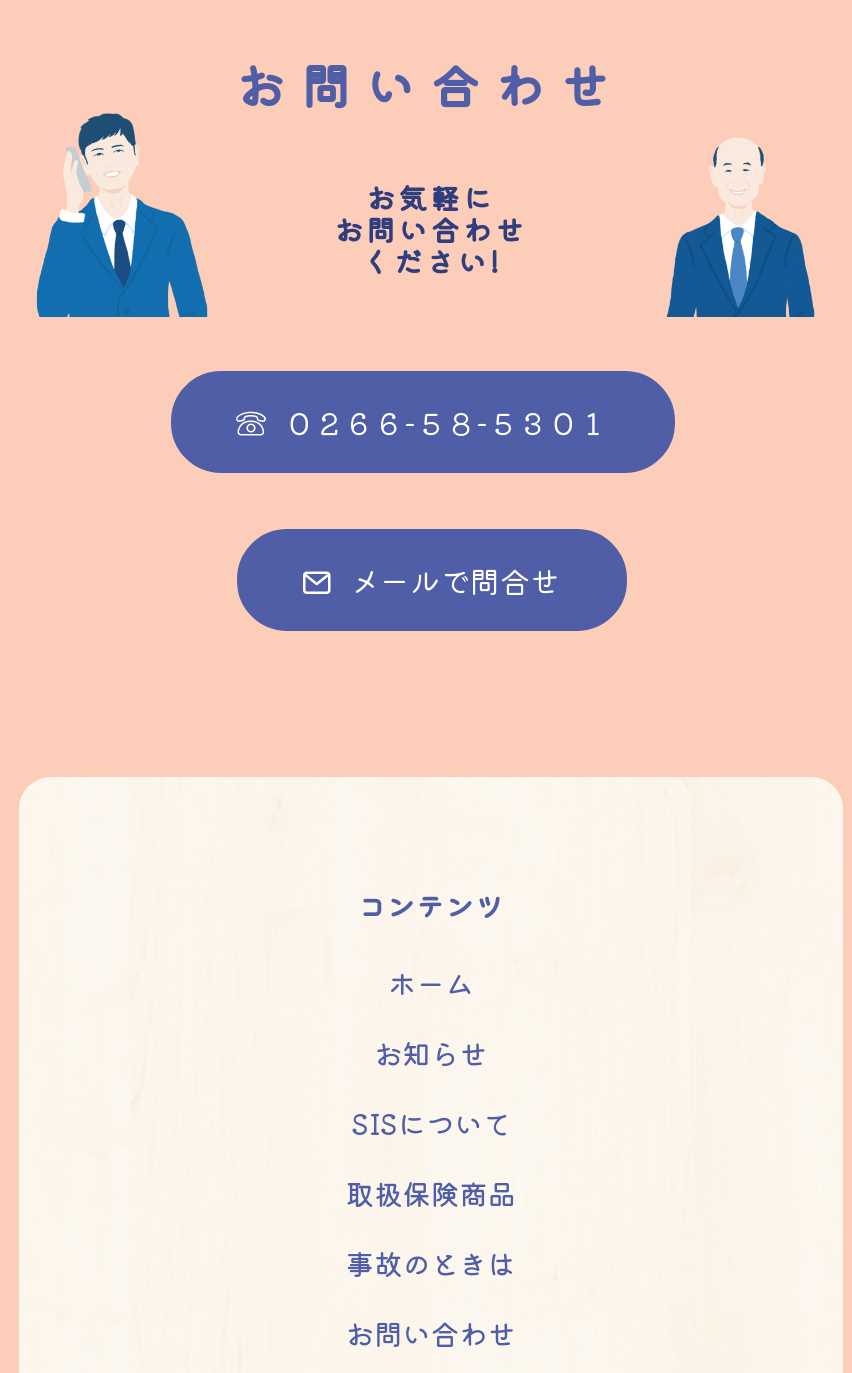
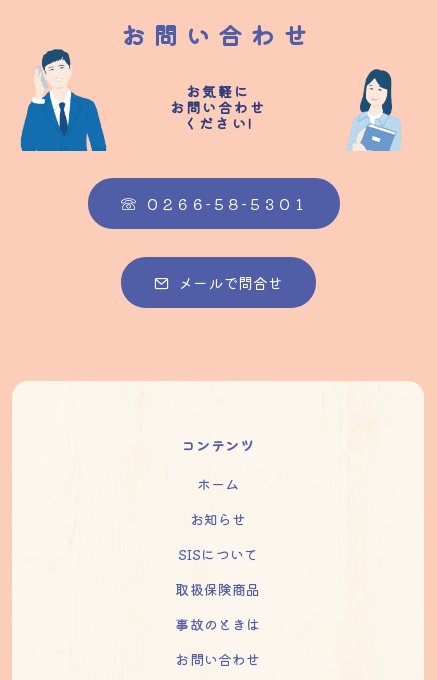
[665,139,817,319] [image] -> [336,63,410,152] [image]

